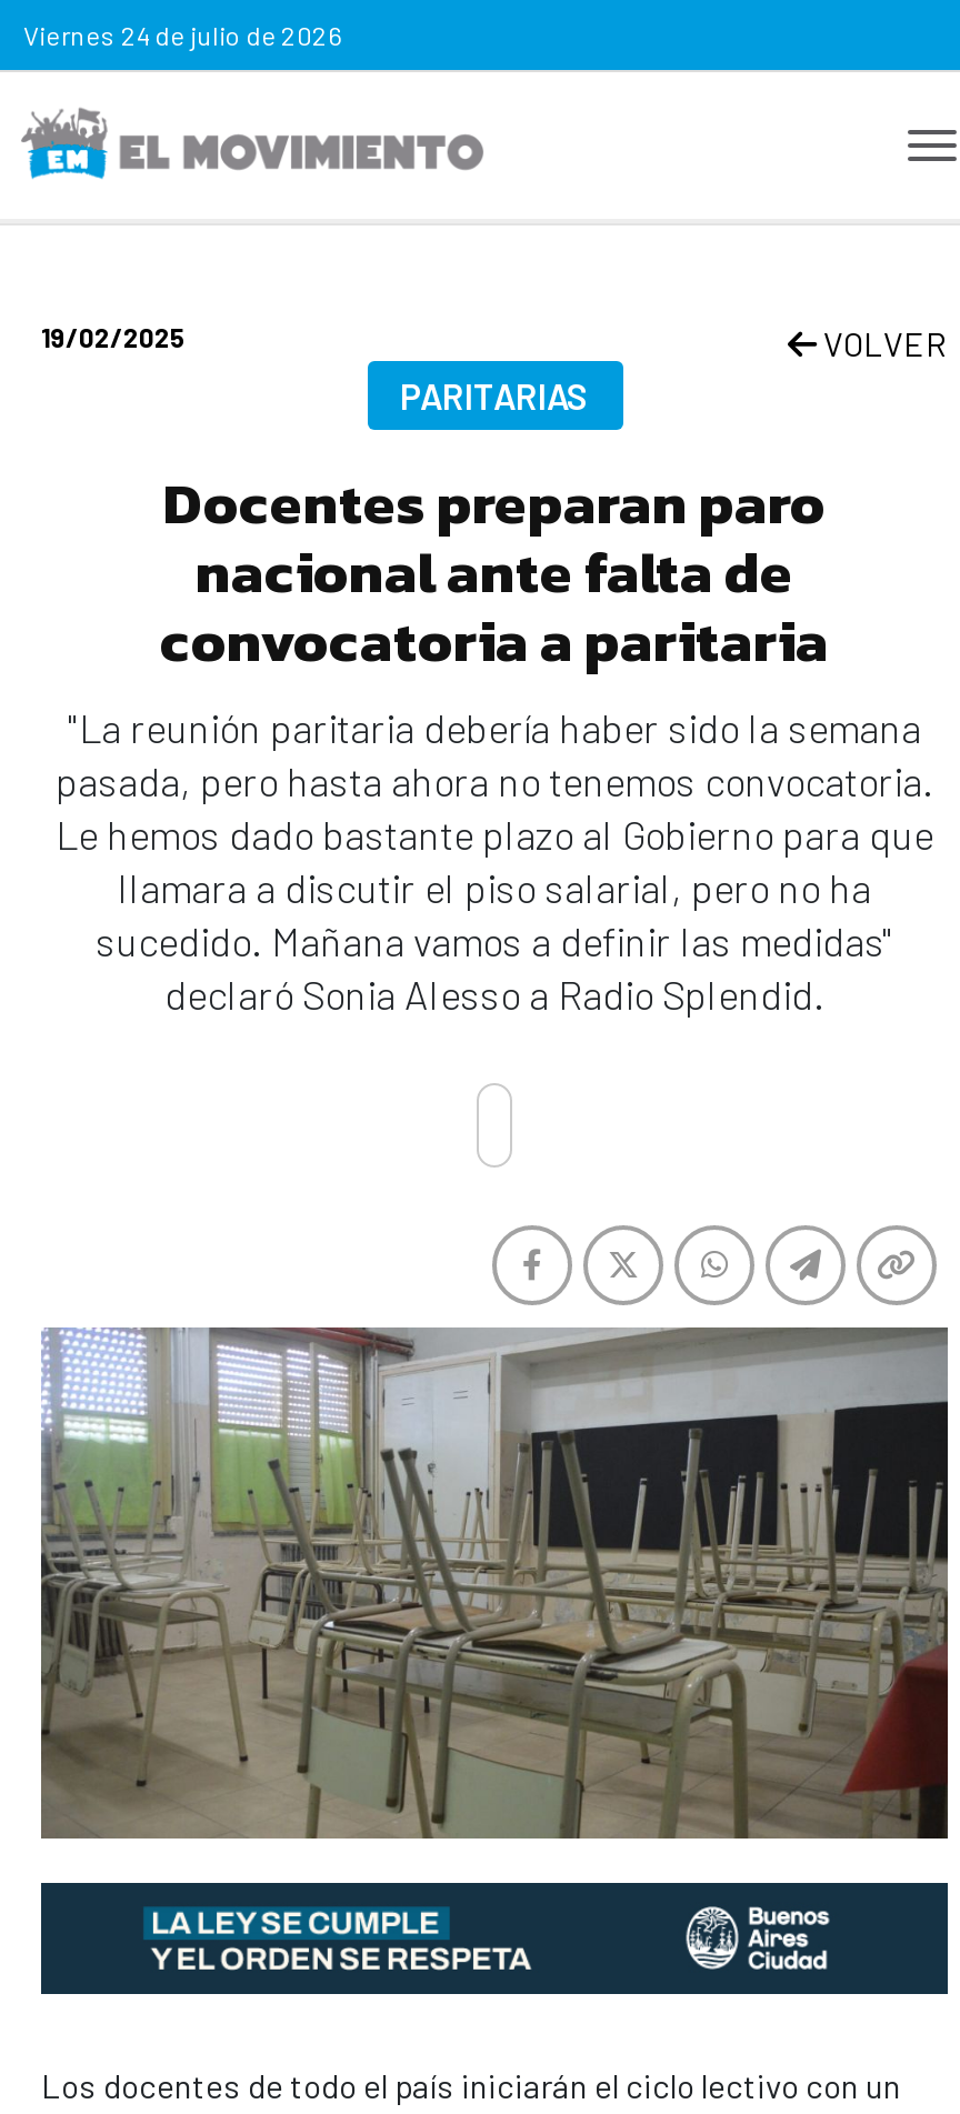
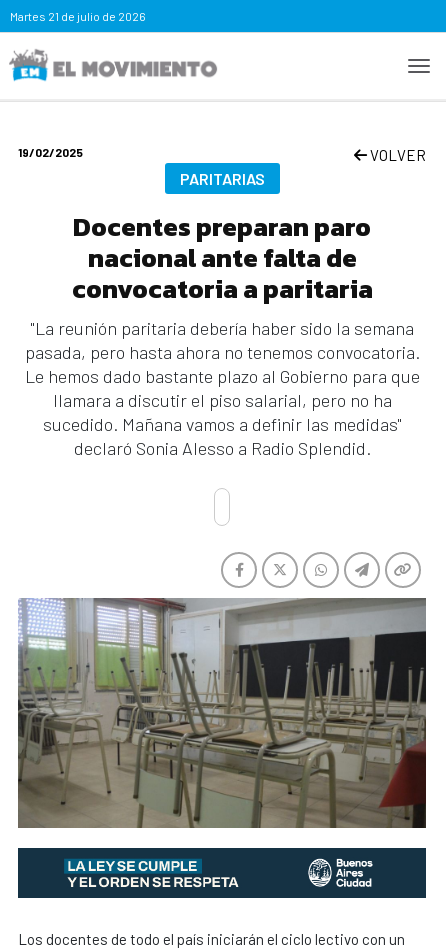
[23,19,343,50] Viernes 24 de julio de 2026 -> [10,9,146,23] Martes 21 de julio de 2026

